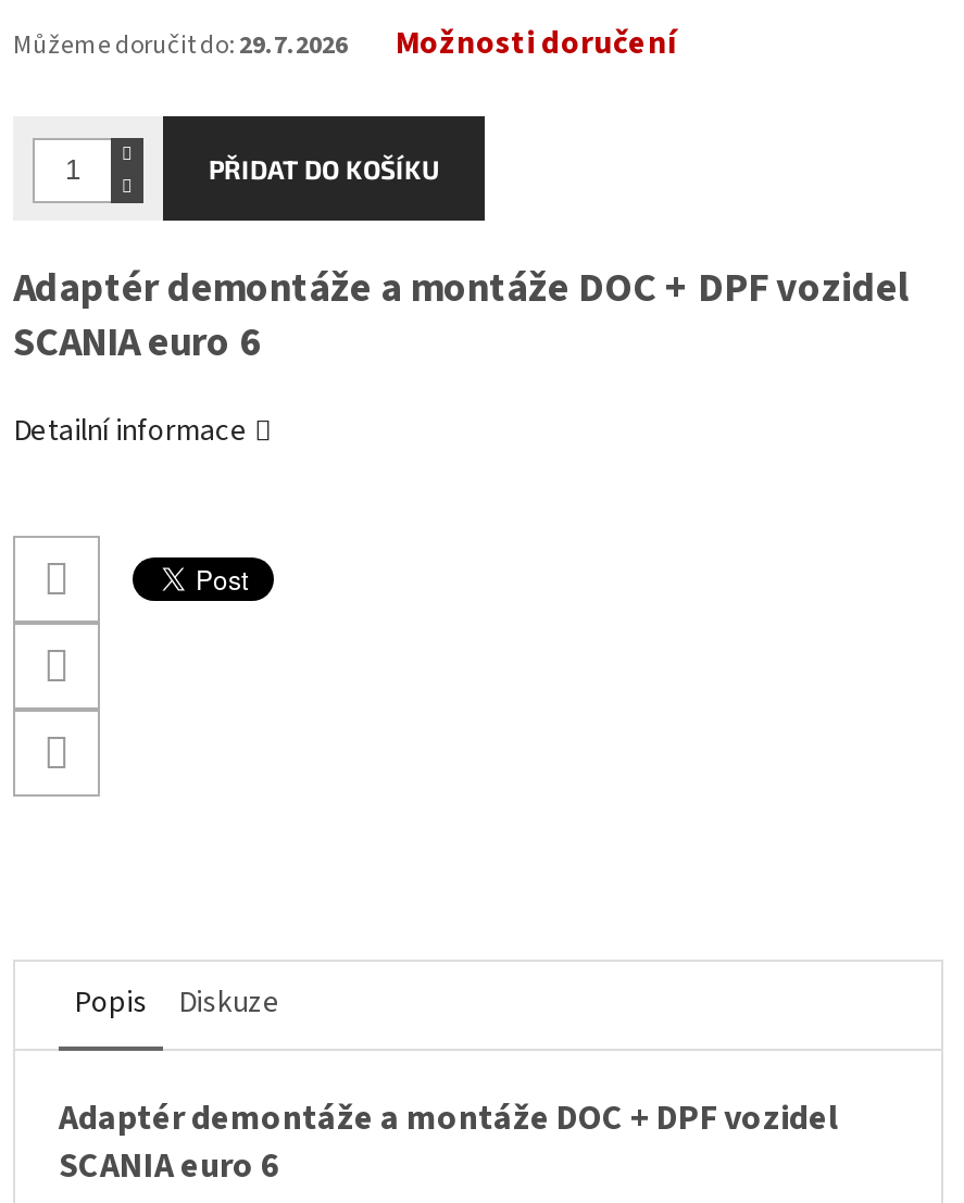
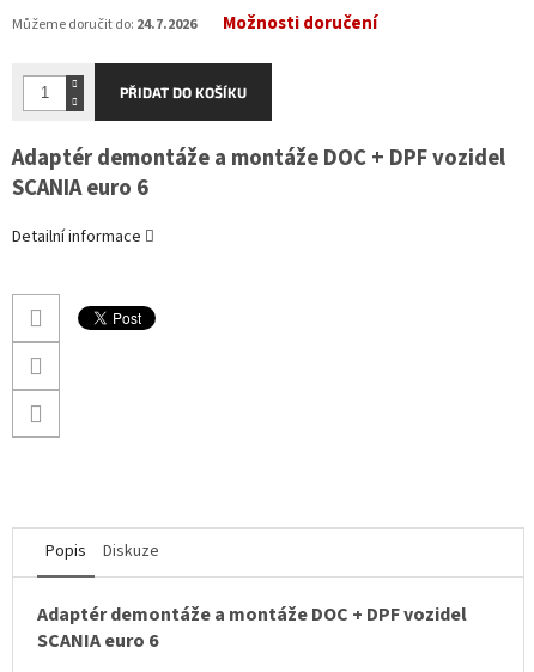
[13,27,348,64] Můžeme doručit do: 29.7.2026 -> [12,14,196,35] Můžeme doručit do: 24.7.2026

